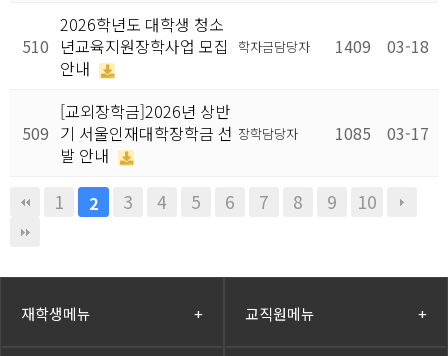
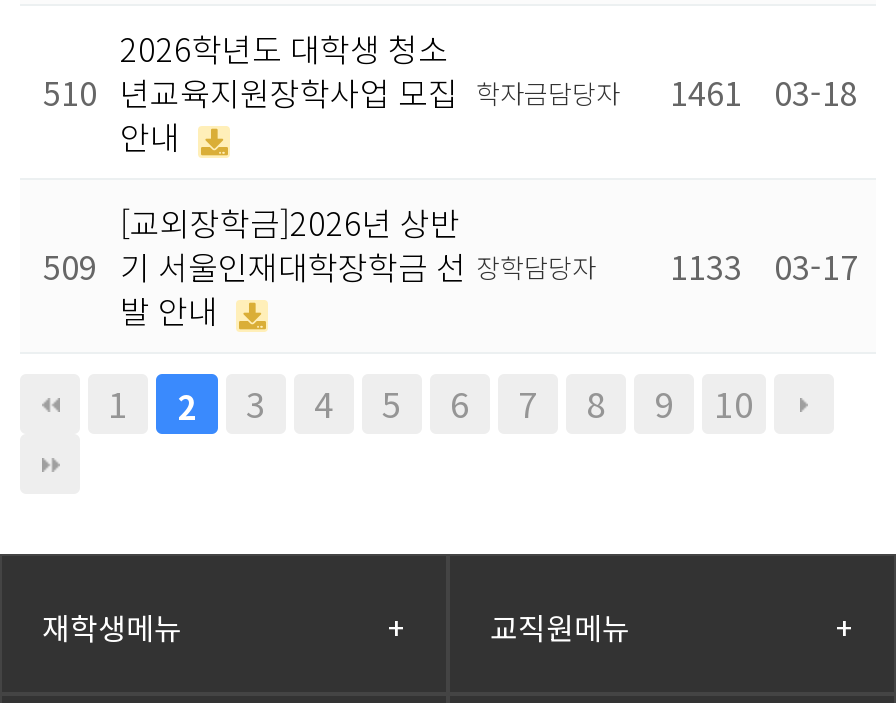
[21,34,429,58] 510 년교육지원장학사업 모집 학자금담당자 1409 03-18 -> [43,68,858,116] 510 년교육지원장학사업 모집 학자금담당자 1461 03-18
[21,121,429,145] 509 기 서울인재대학장학금 선 장학담당자 1085 03-17 -> [43,242,858,290] 509 기 서울인재대학장학금 선 장학담당자 1133 03-17

